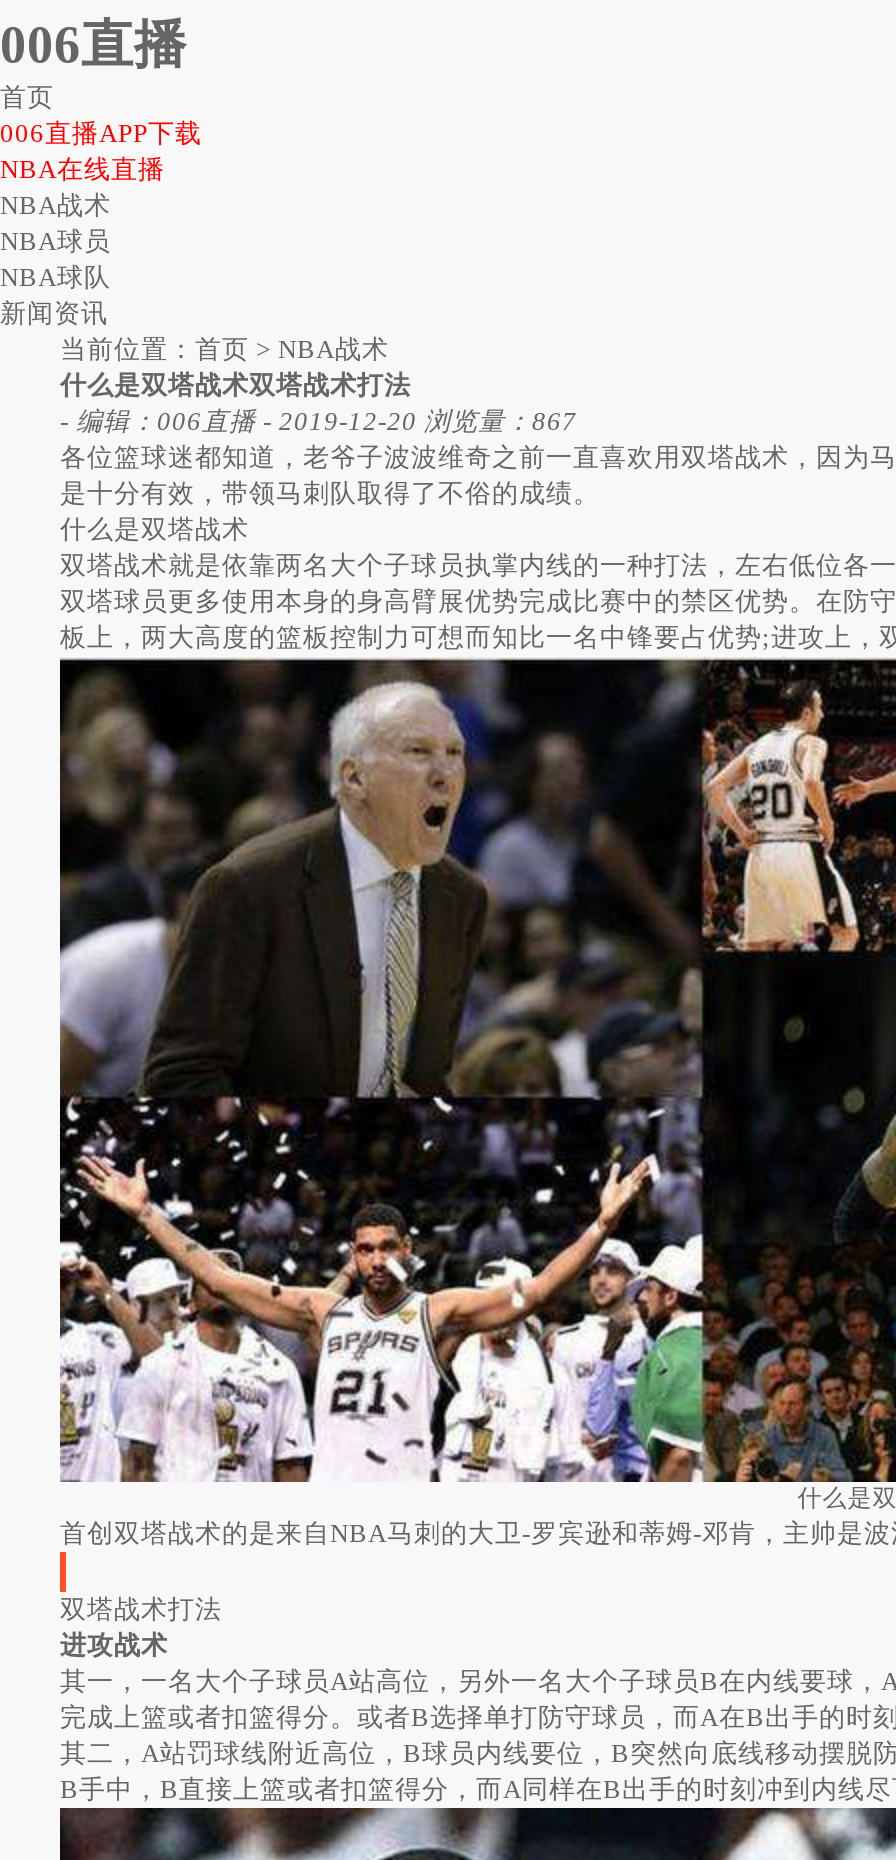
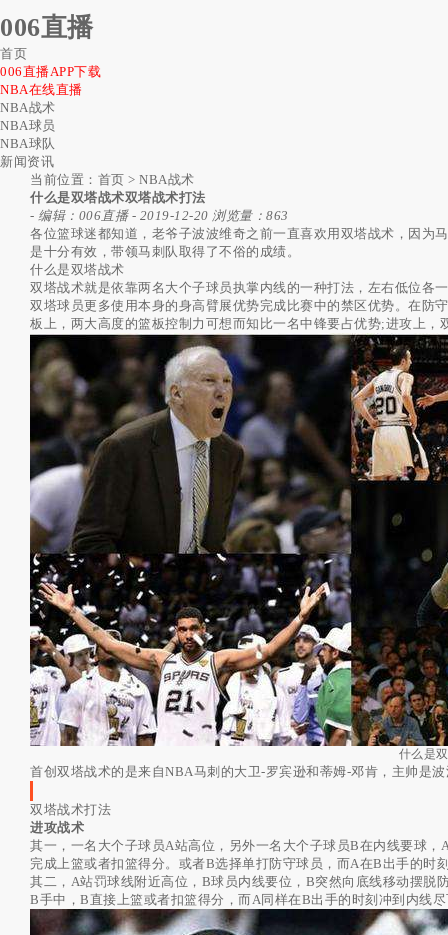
[60,406,577,436] -编辑：006直播- 2019-12-20浏览量：867 -> [30,208,288,223] -编辑：006直播- 2019-12-20浏览量：863

